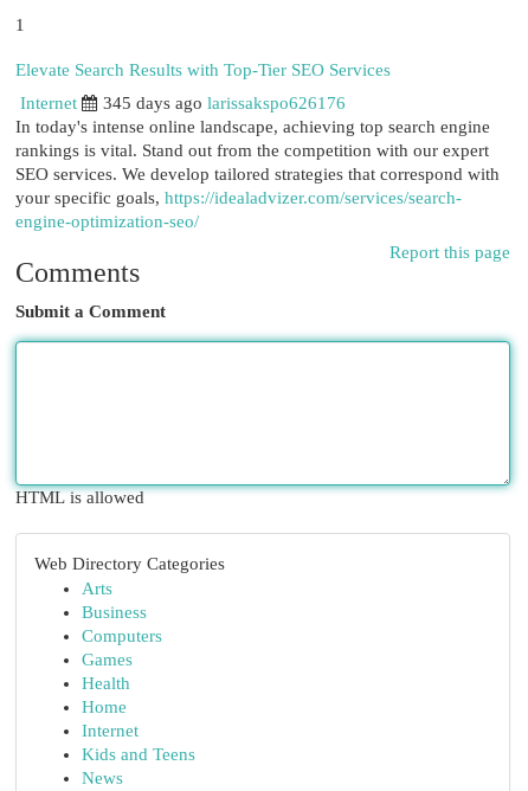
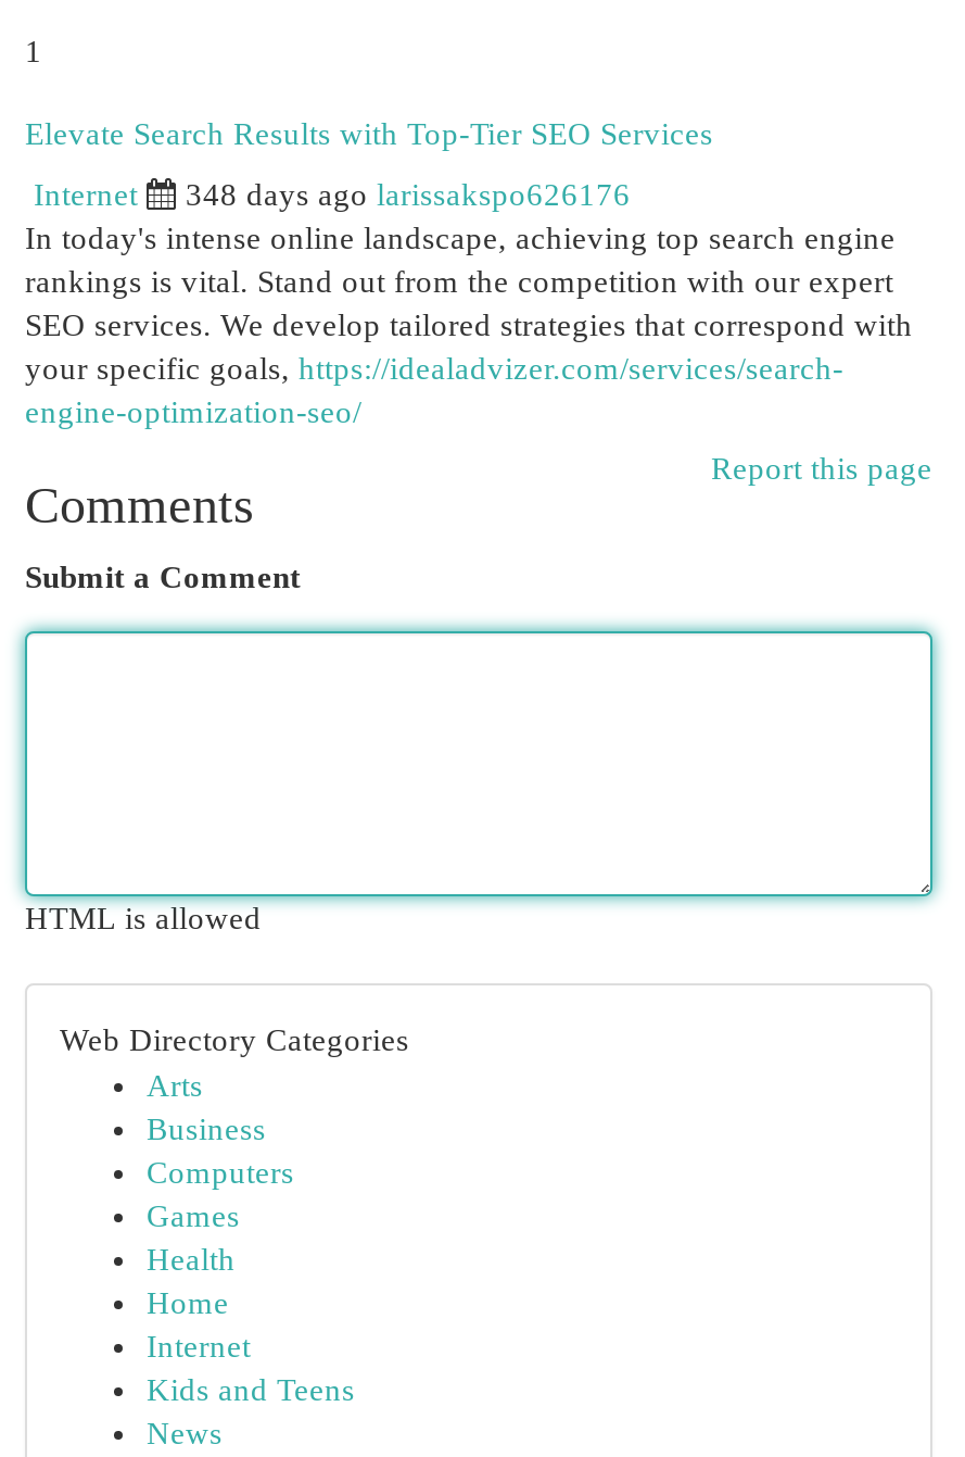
[103,94,346,112] 345 days ago larissakspo626176 -> [186,177,631,212] 348 days ago larissakspo626176

